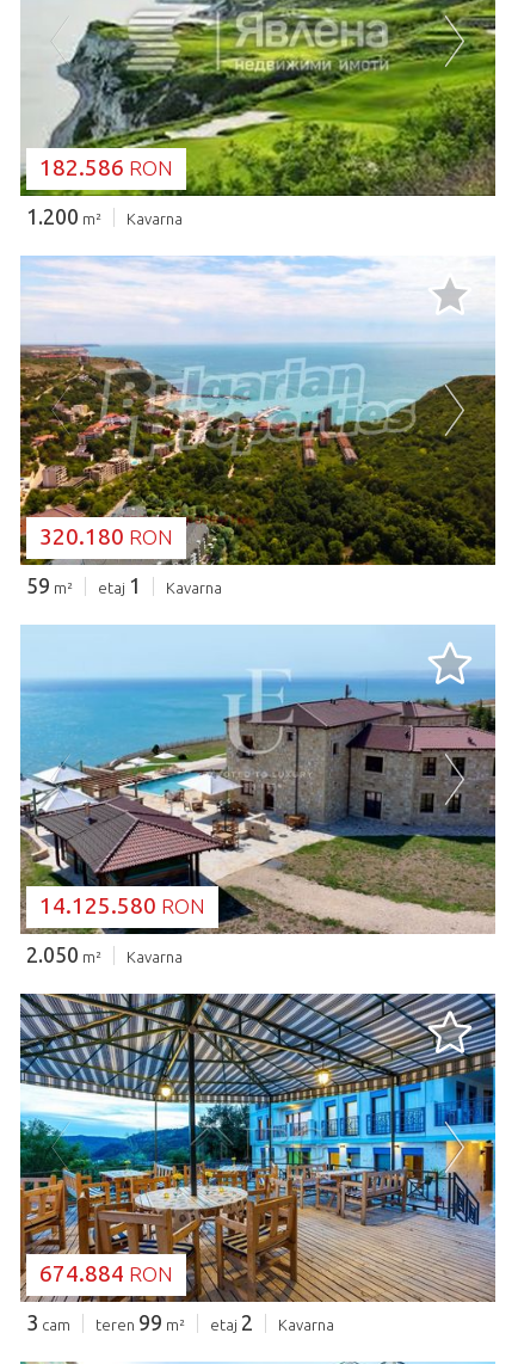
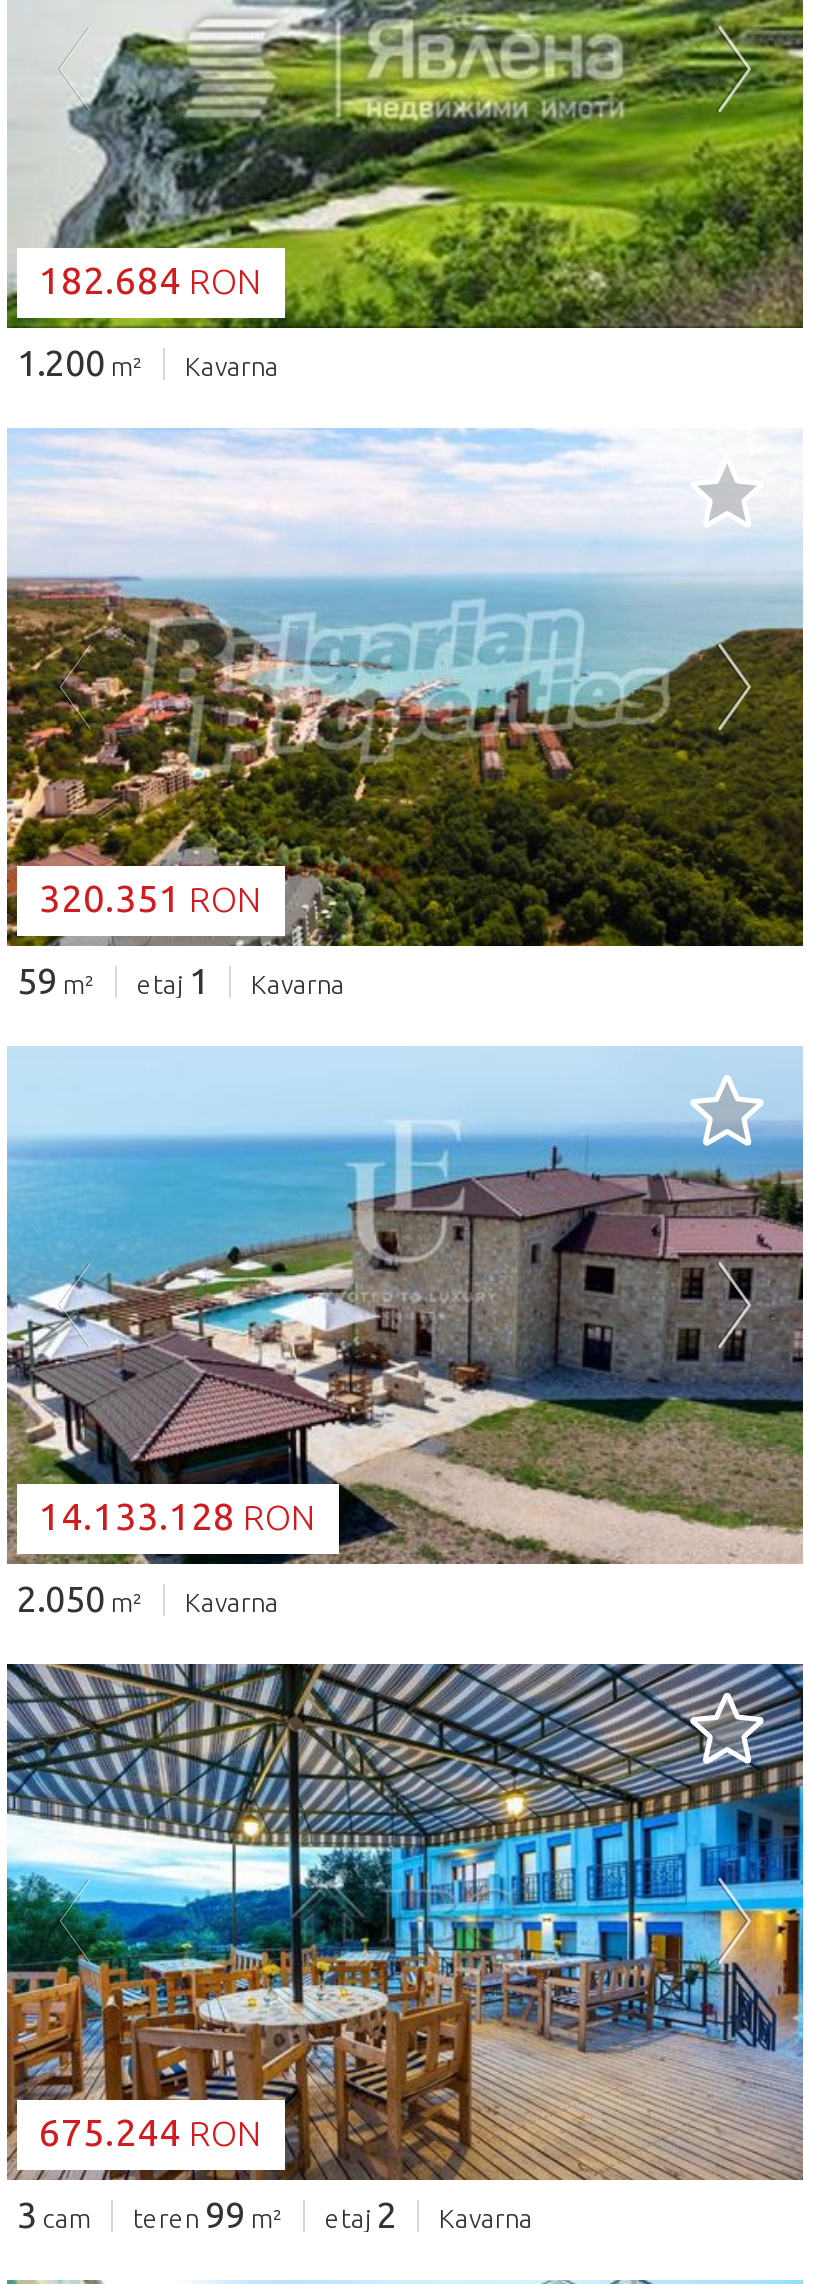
[39,154,173,181] 182.586 RON -> [39,258,263,302] 182.684 RON
[39,523,173,549] 320.180 RON -> [39,876,263,920] 320.351 RON
[39,892,205,918] 14.125.580 RON -> [39,1493,317,1537] 14.133.128 RON
[39,1260,173,1287] 674.884 RON -> [39,2110,263,2154] 675.244 RON

